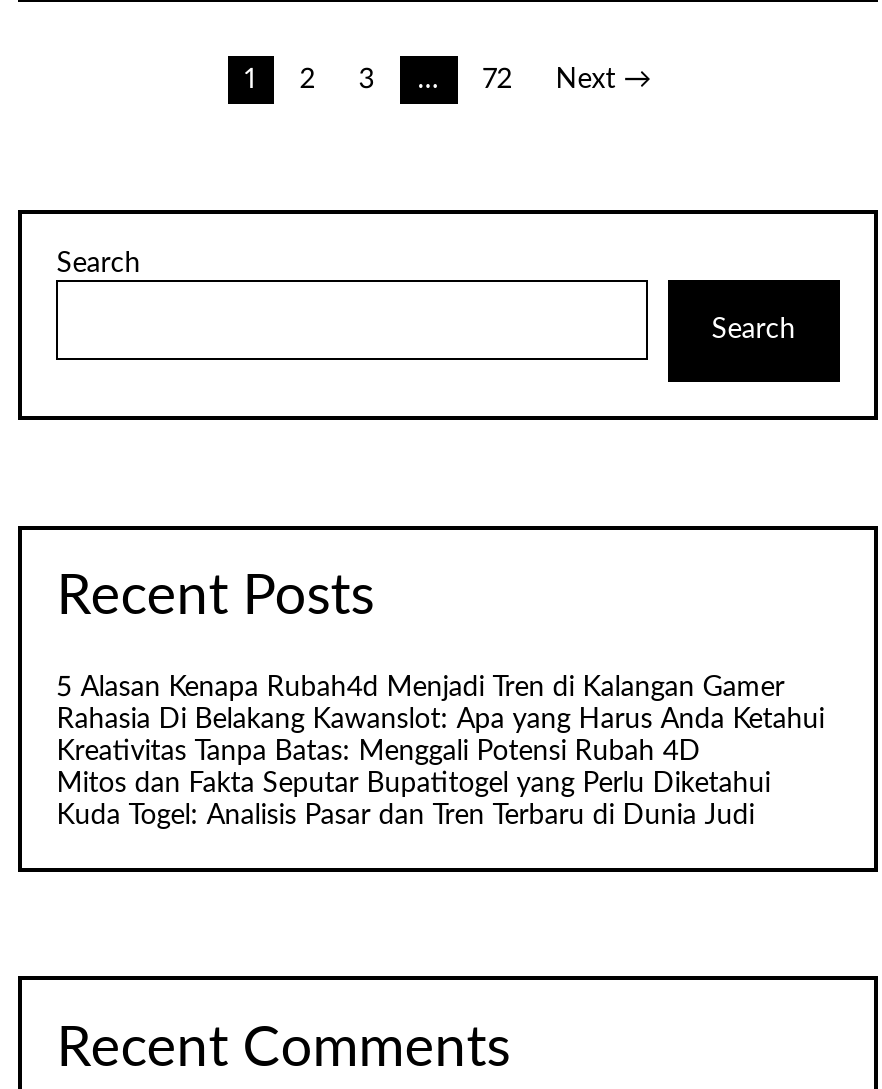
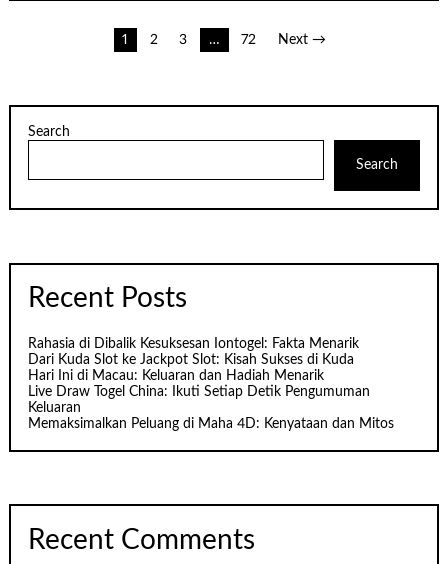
[56,675,824,831] 5 Alasan Kenapa Rubah4d Menjadi Tren di Kalangan Gamer | Rahasia Di Belakang Kawanslot: Apa yang Harus Anda Ketahui | Kreativitas Tanpa Batas: Menggali Potensi Rubah 4D | Mitos dan Fakta Seputar Bupatitogel yang Perlu Diketahui | Kuda Togel: Analisis Pasar dan Tren Terbaru di Dunia Judi -> [28,337,394,431] Rahasia di Dibalik Kesuksesan Iontogel: Fakta Menarik | Dari Kuda Slot ke Jackpot Slot: Kisah Sukses di Kuda | Hari Ini di Macau: Keluaran dan Hadiah Menarik | Live Draw Togel China: Ikuti Setiap Detik Pengumuman | Keluaran | Memaksimalkan Peluang di Maha 4D: Kenyataan dan Mitos

